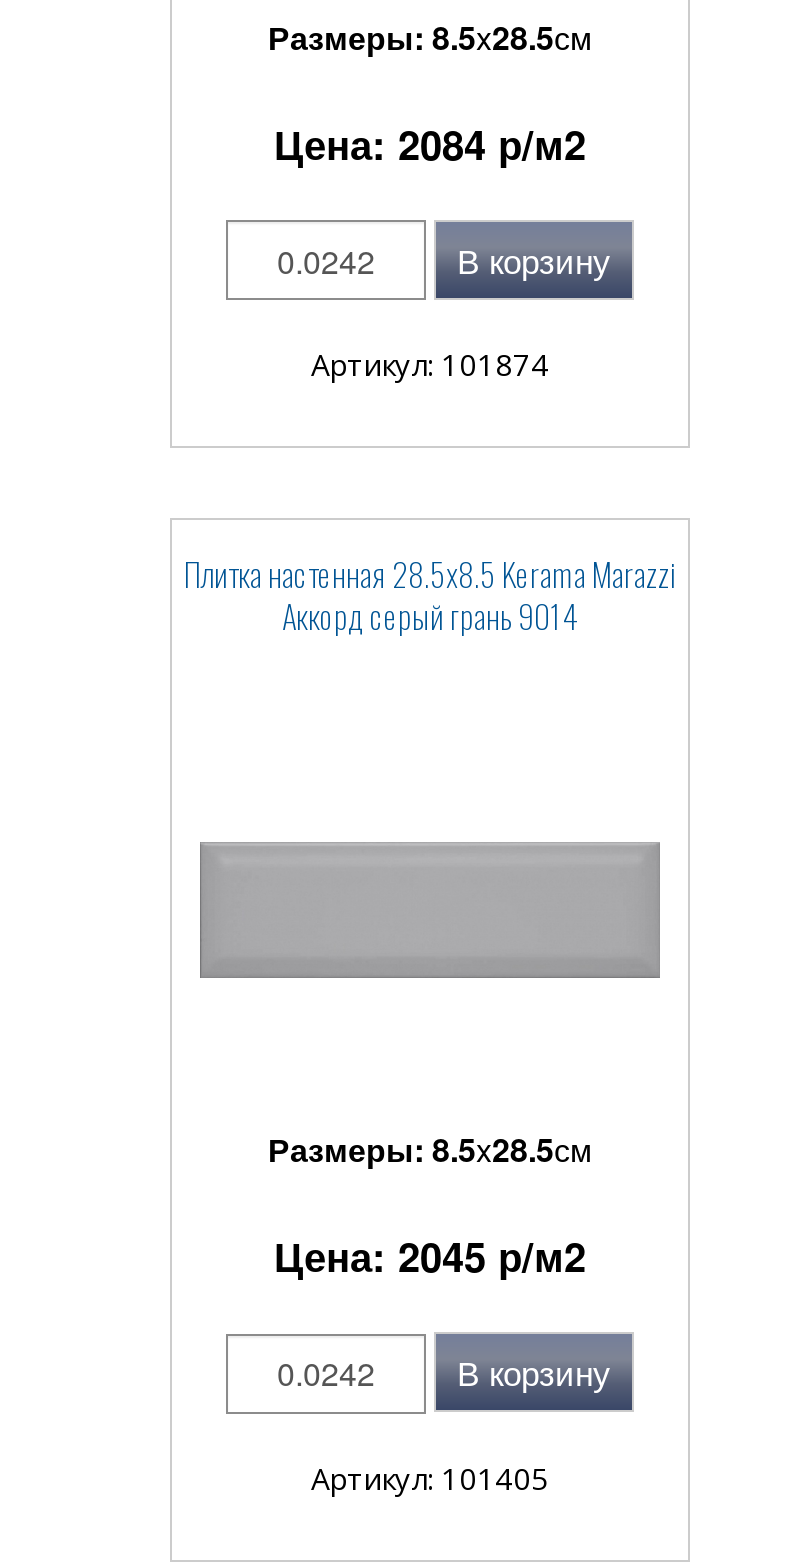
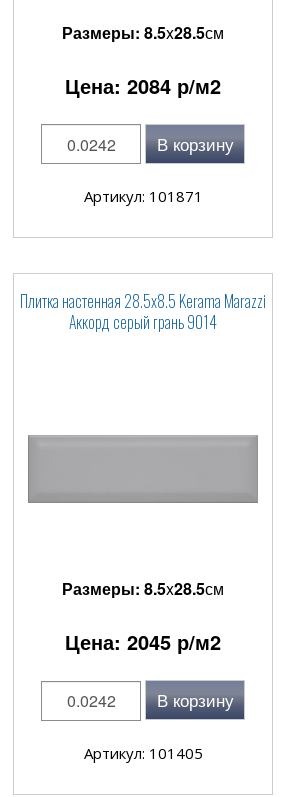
[311,345,549,385] Артикул: 101874 -> [83,186,202,206] Артикул: 101871

